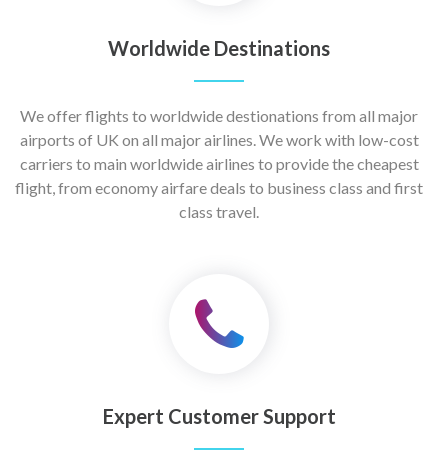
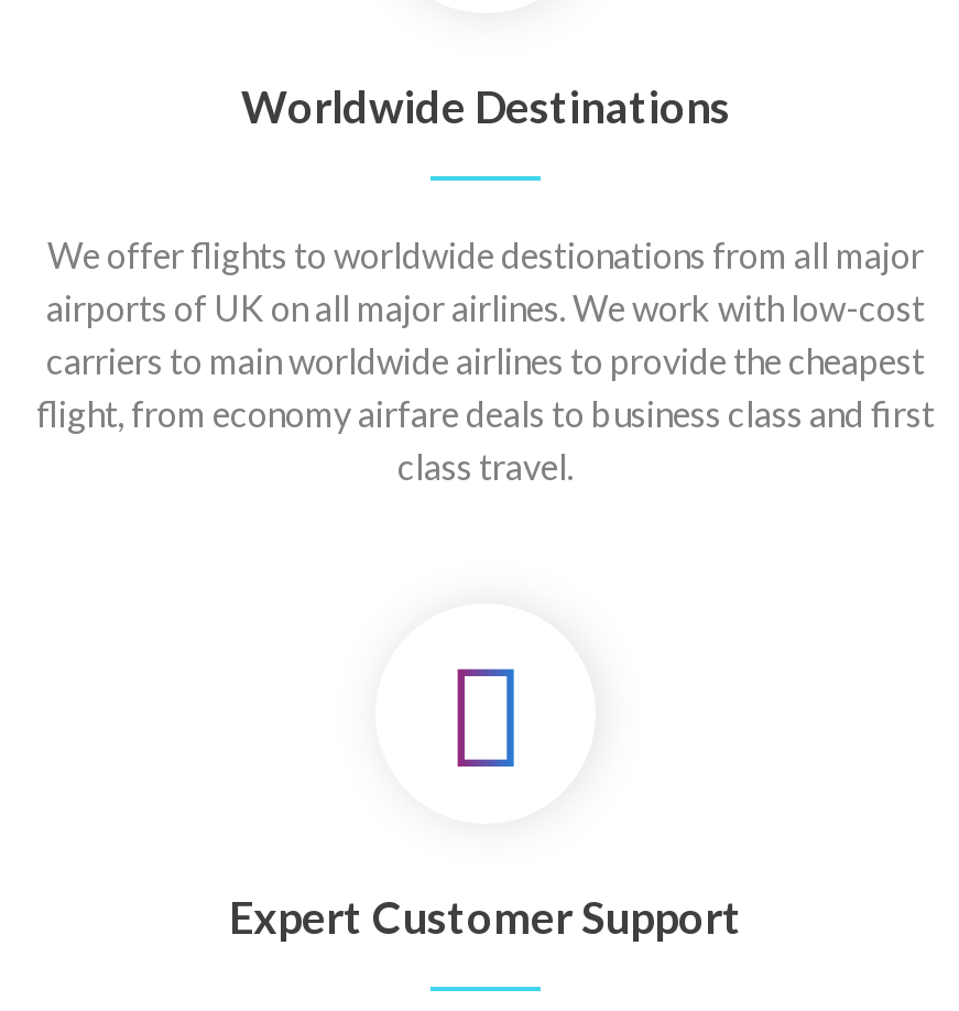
[194,298,245,349] [image] -> [433,659,541,769] [image]

